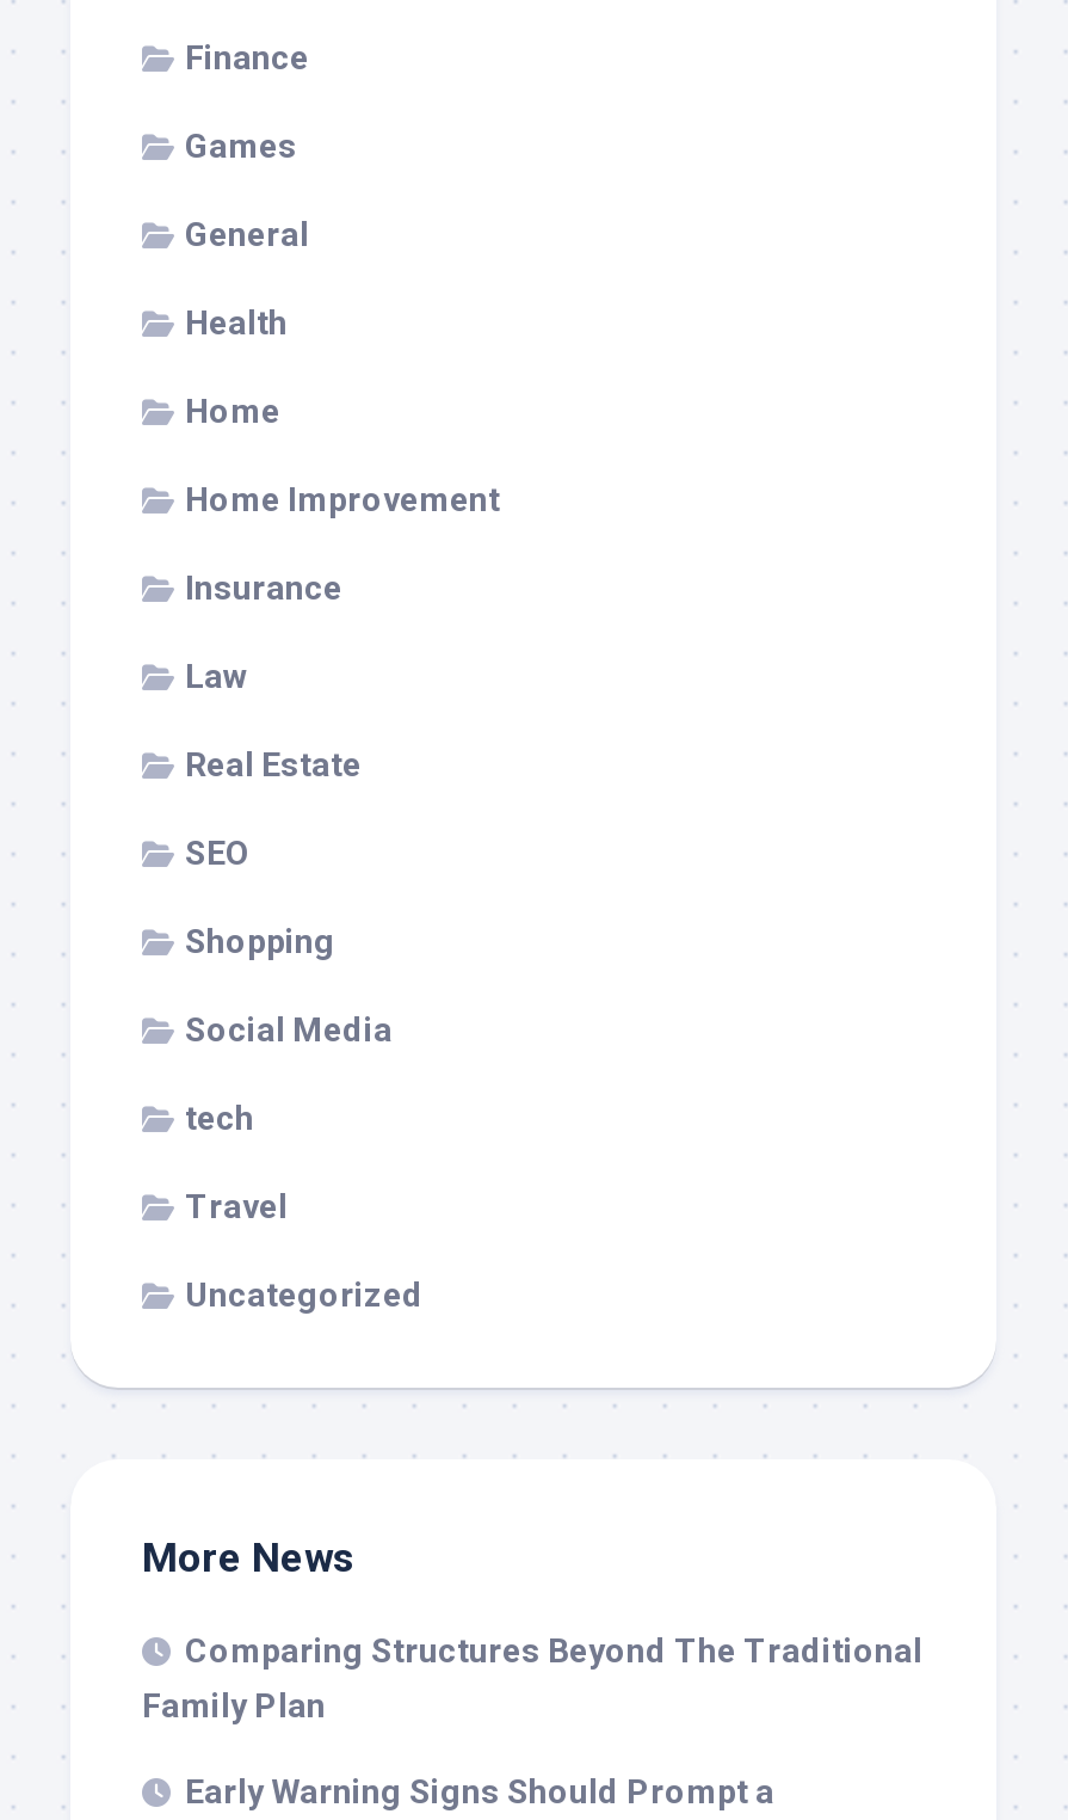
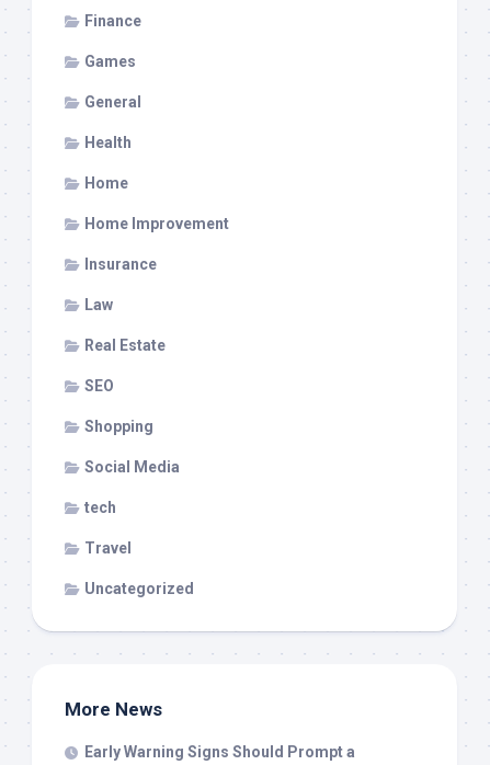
[142,1631,922,1724] Comparing Structures Beyond The Traditional | Family Plan -> none

